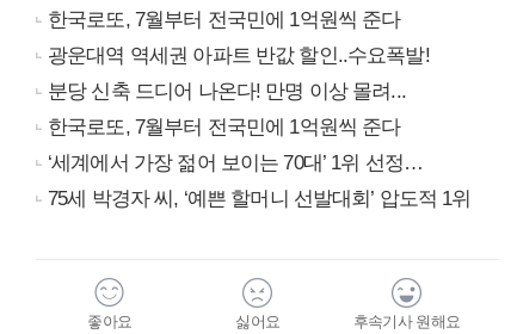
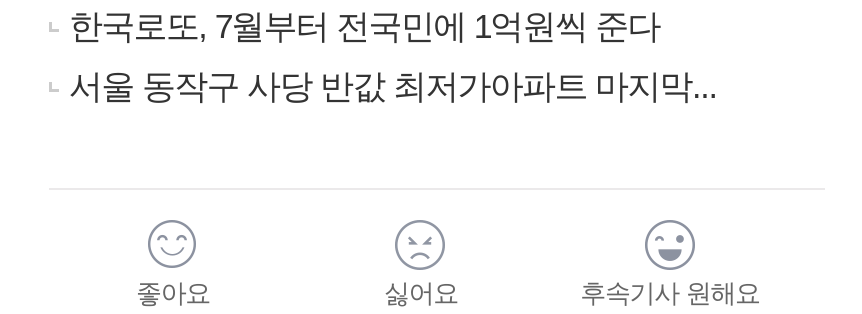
[48,45,471,211] 광운대역 역세권 아파트 반값 할인..수요폭발! | 분당 신축 드디어 나온다! 만명 이상 몰려... | 한국로또, 7월부터 전국민에 1억원씩 준다 | ‘세계에서 가장 젊어 보이는 70대’ 1위 선정… | 75세 박경자 씨, ‘예쁜 할머니 선발대회’ 압도적 1위 -> [69,69,717,107] 서울 동작구 사당 반값 최저가아파트 마지막...

